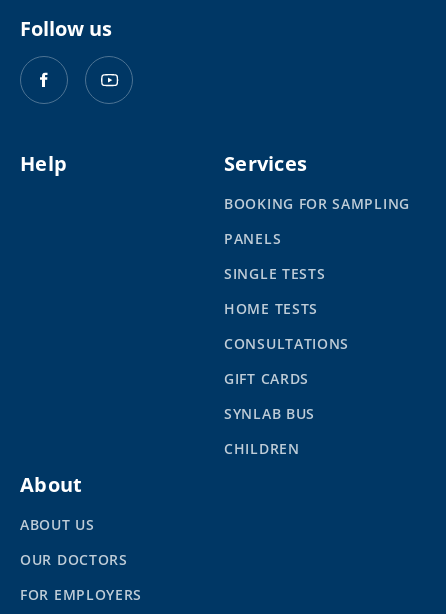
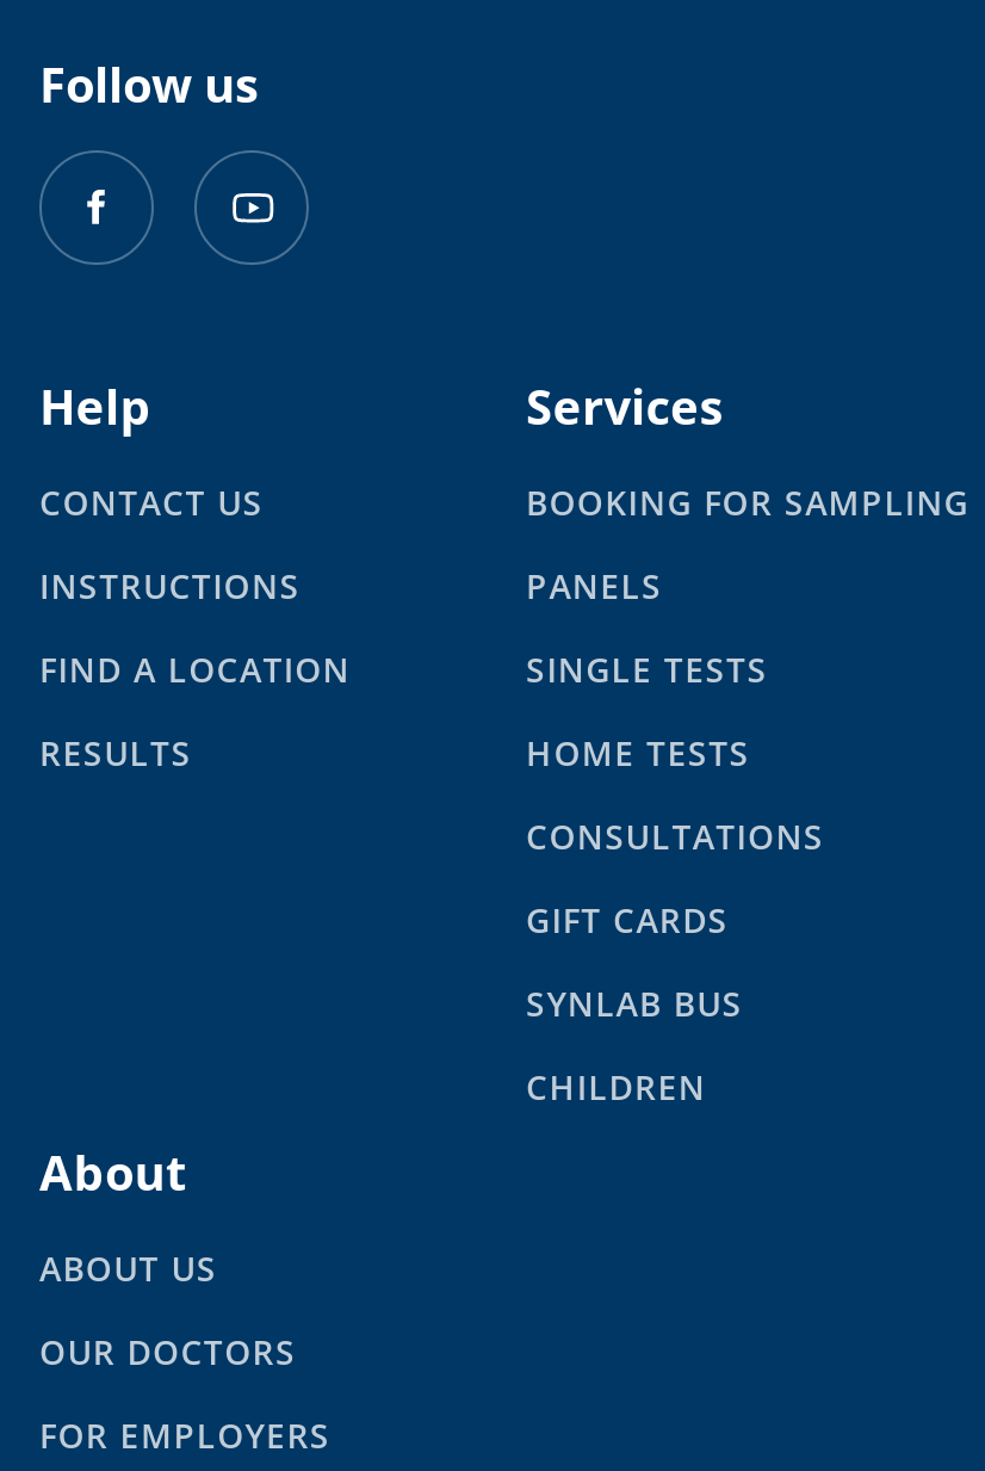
none -> [39,480,351,775] CONTACT US | INSTRUCTIONS | FIND A LOCATION | RESULTS

